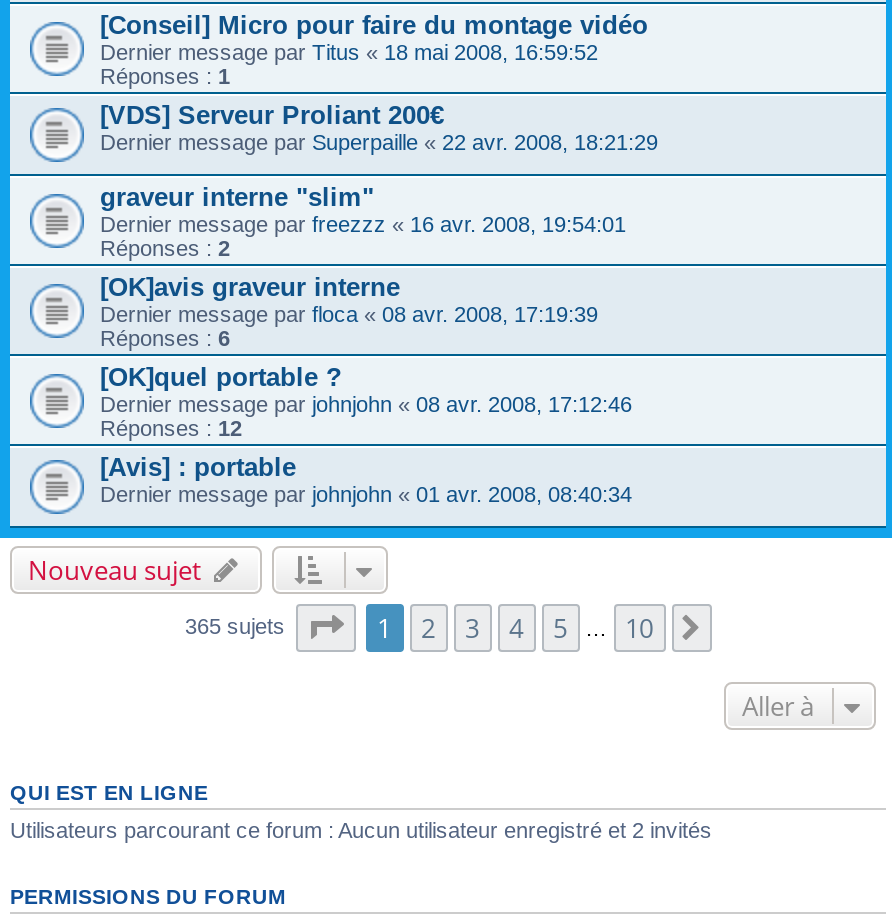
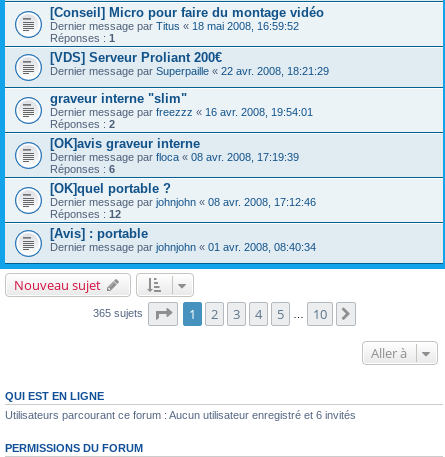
[10,817,712,841] Utilisateurs parcourant ce forum : Aucun utilisateur enregistré et 2 invités -> [5,408,356,420] Utilisateurs parcourant ce forum : Aucun utilisateur enregistré et 6 invités

